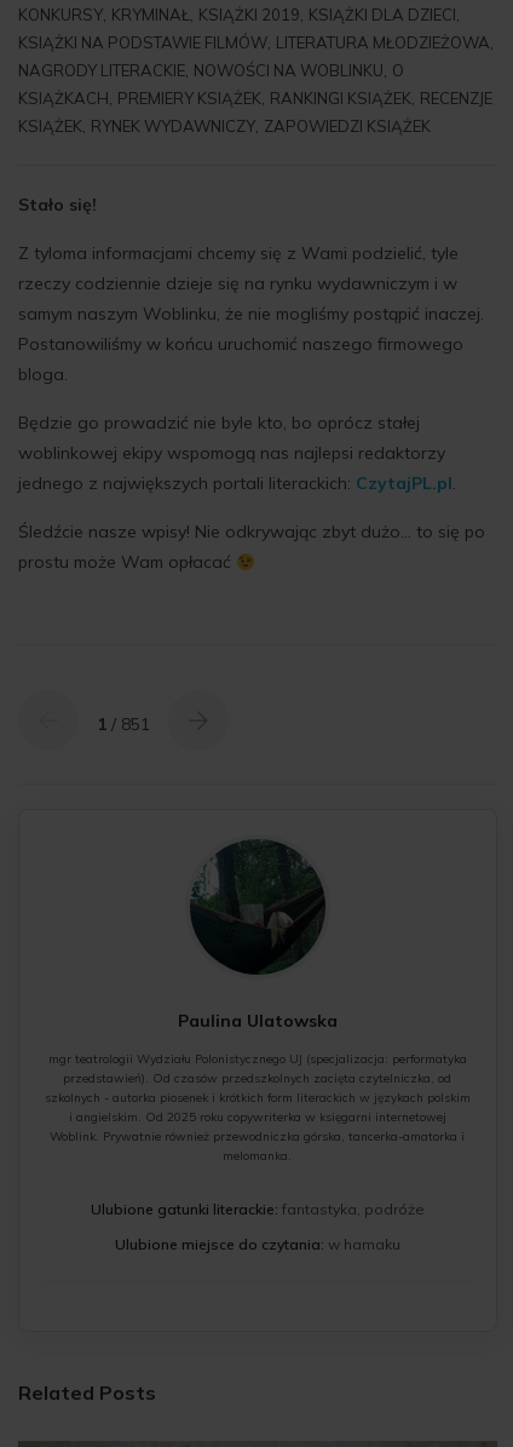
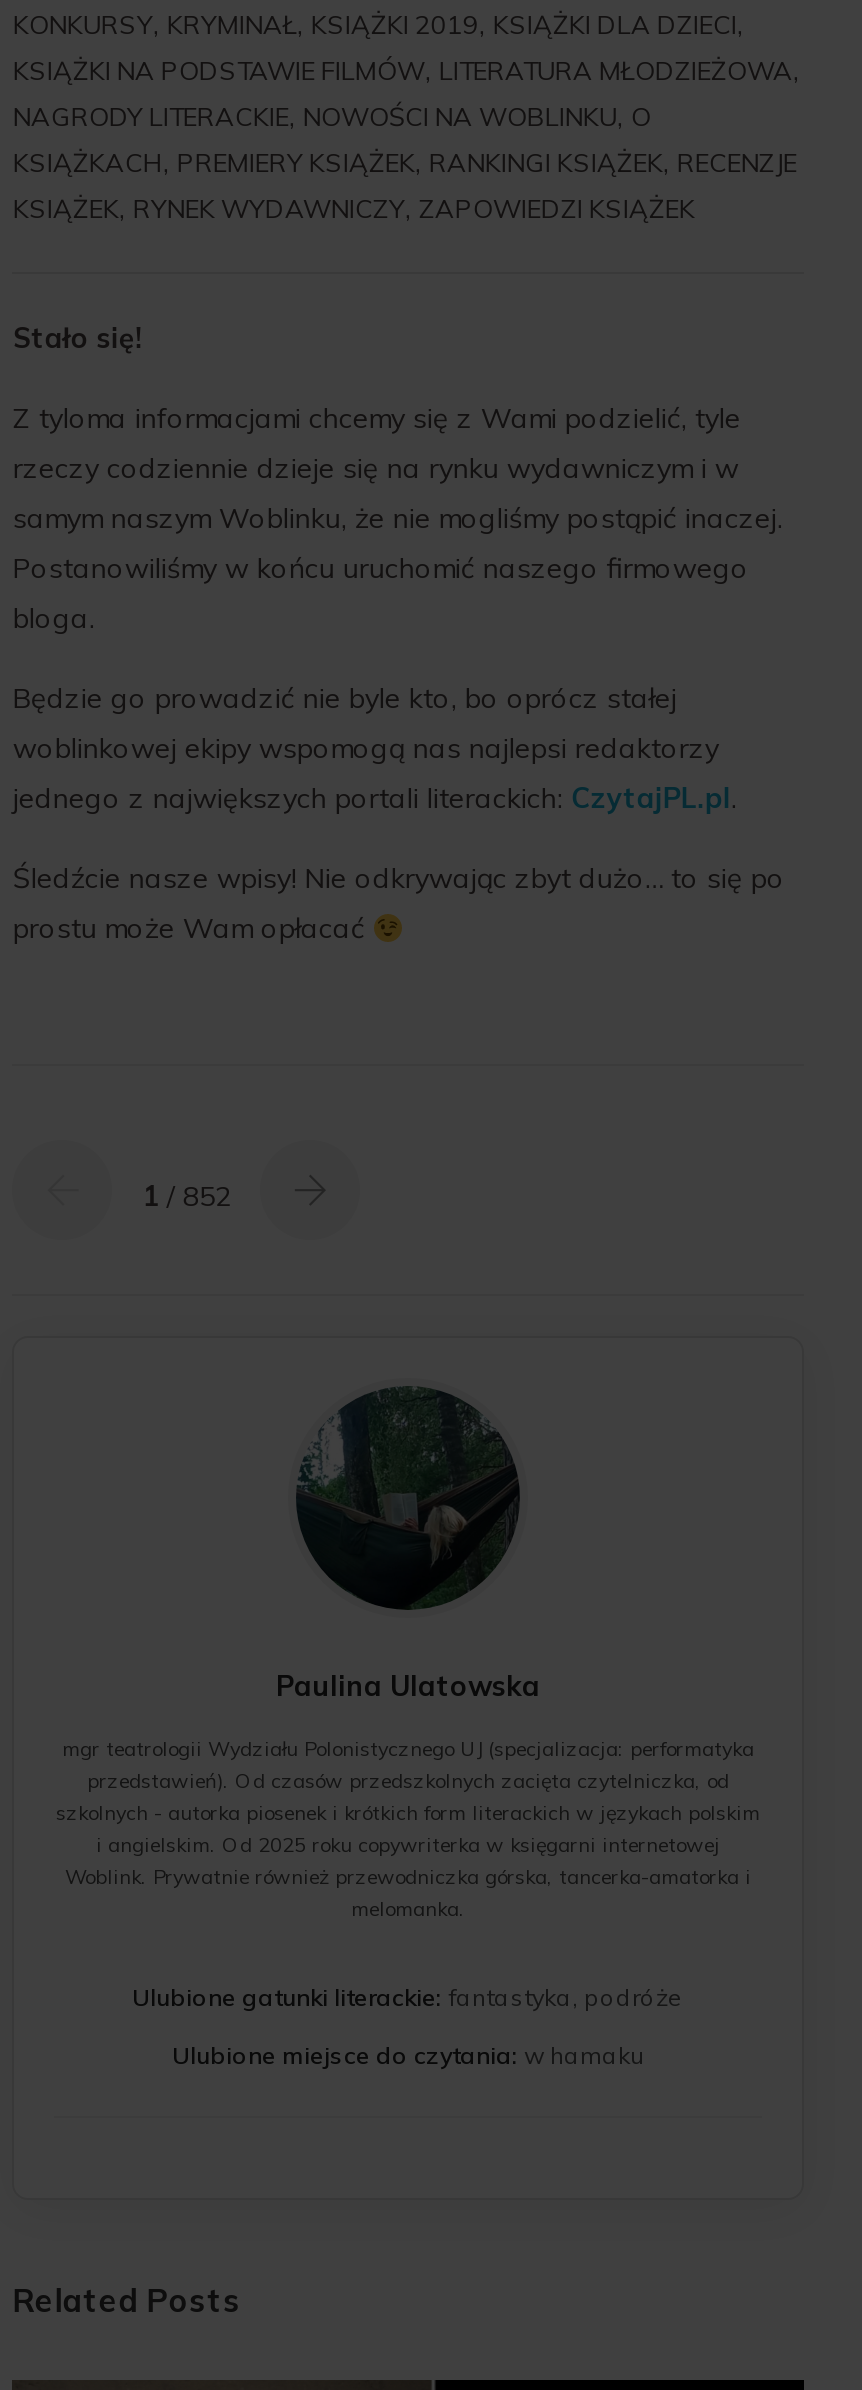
[97,713,151,735] 1 / 851 -> [143,1178,231,1214] 1 / 852

